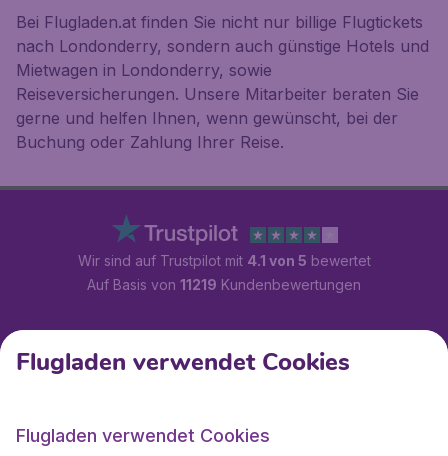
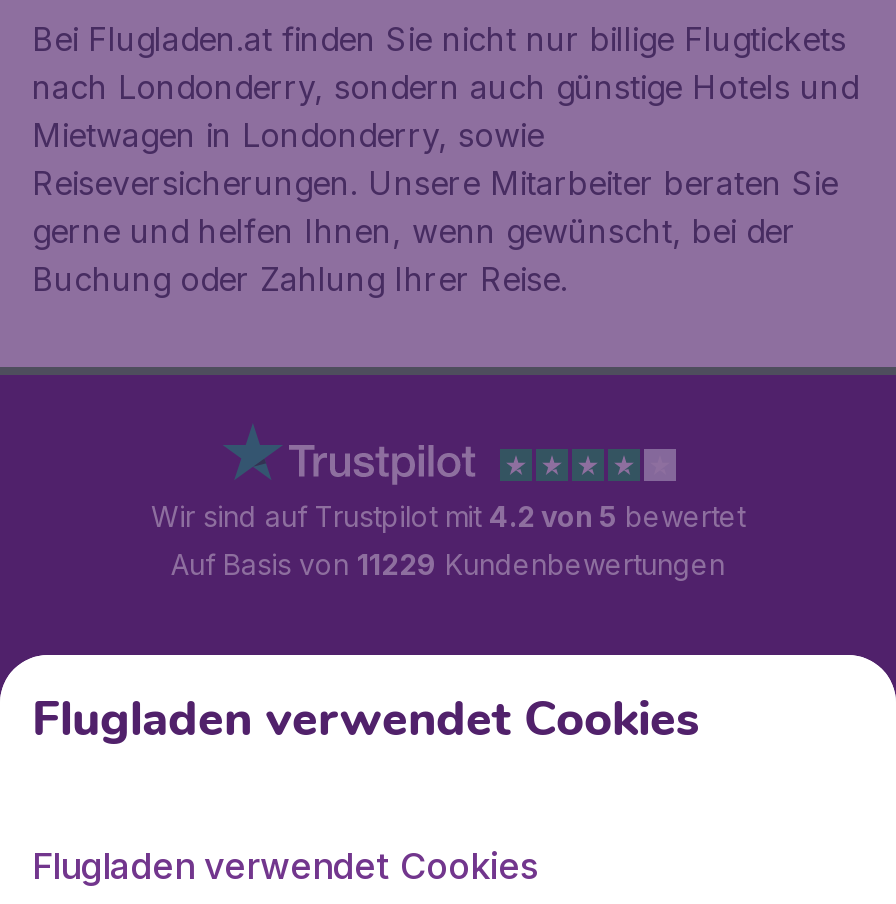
[77,252,370,269] Wir sind auf Trustpilot mit 4.1 von 5 bewertet -> [151,499,745,533] Wir sind auf Trustpilot mit 4.2 von 5 bewertet
[87,276,361,293] Auf Basis von 11219 Kundenbewertungen -> [171,547,725,581] Auf Basis von 11229 Kundenbewertungen

